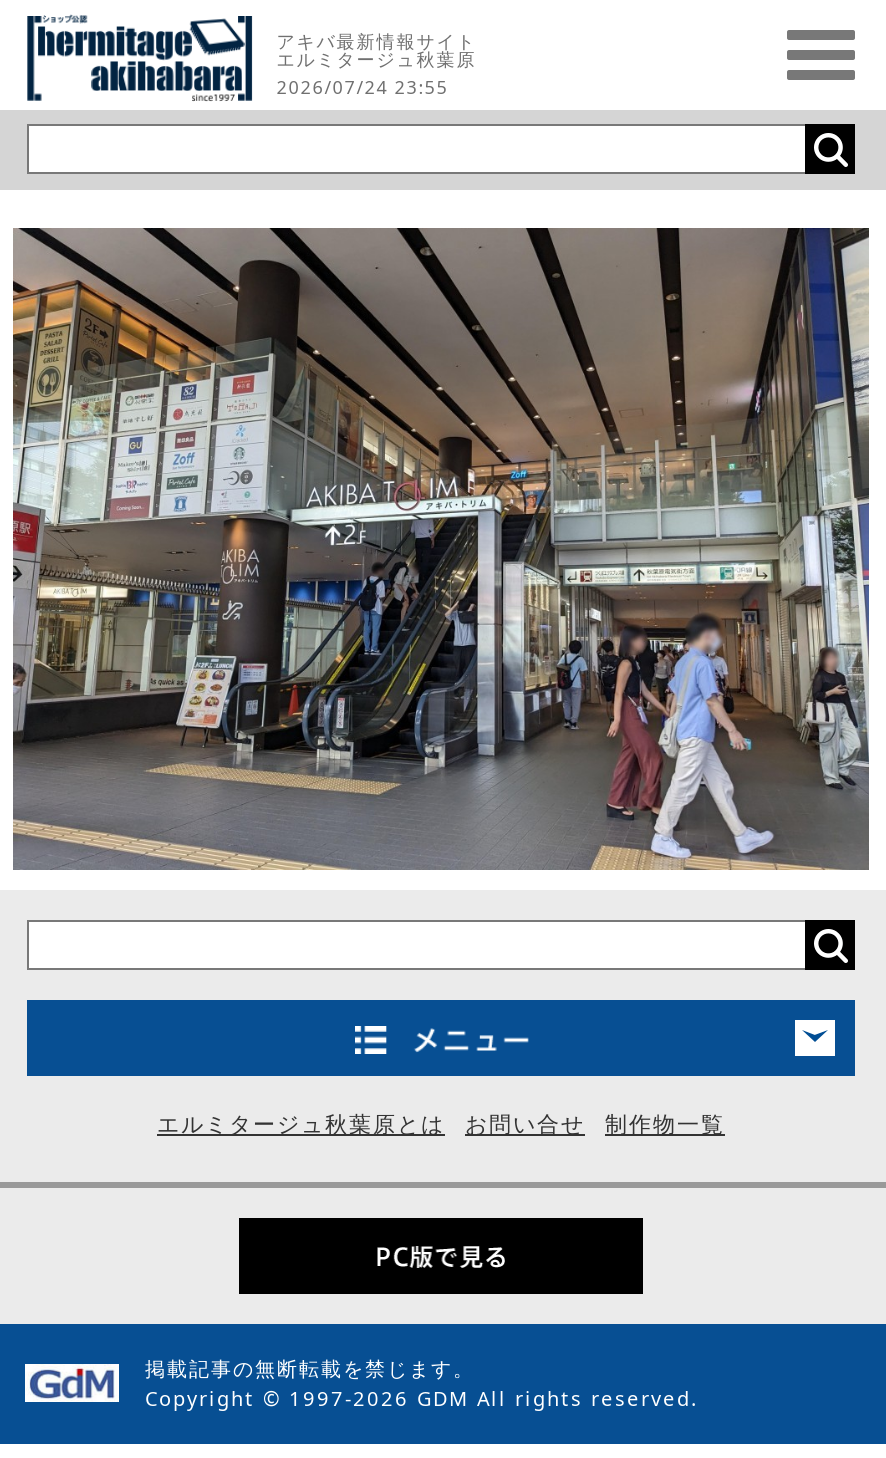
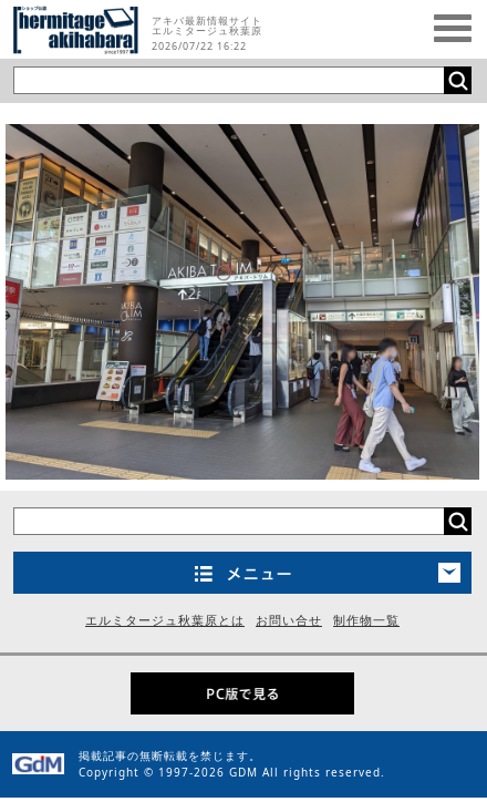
[277,74,449,100] 2026/07/24 23:55 -> [151,39,247,53] 2026/07/22 16:22

